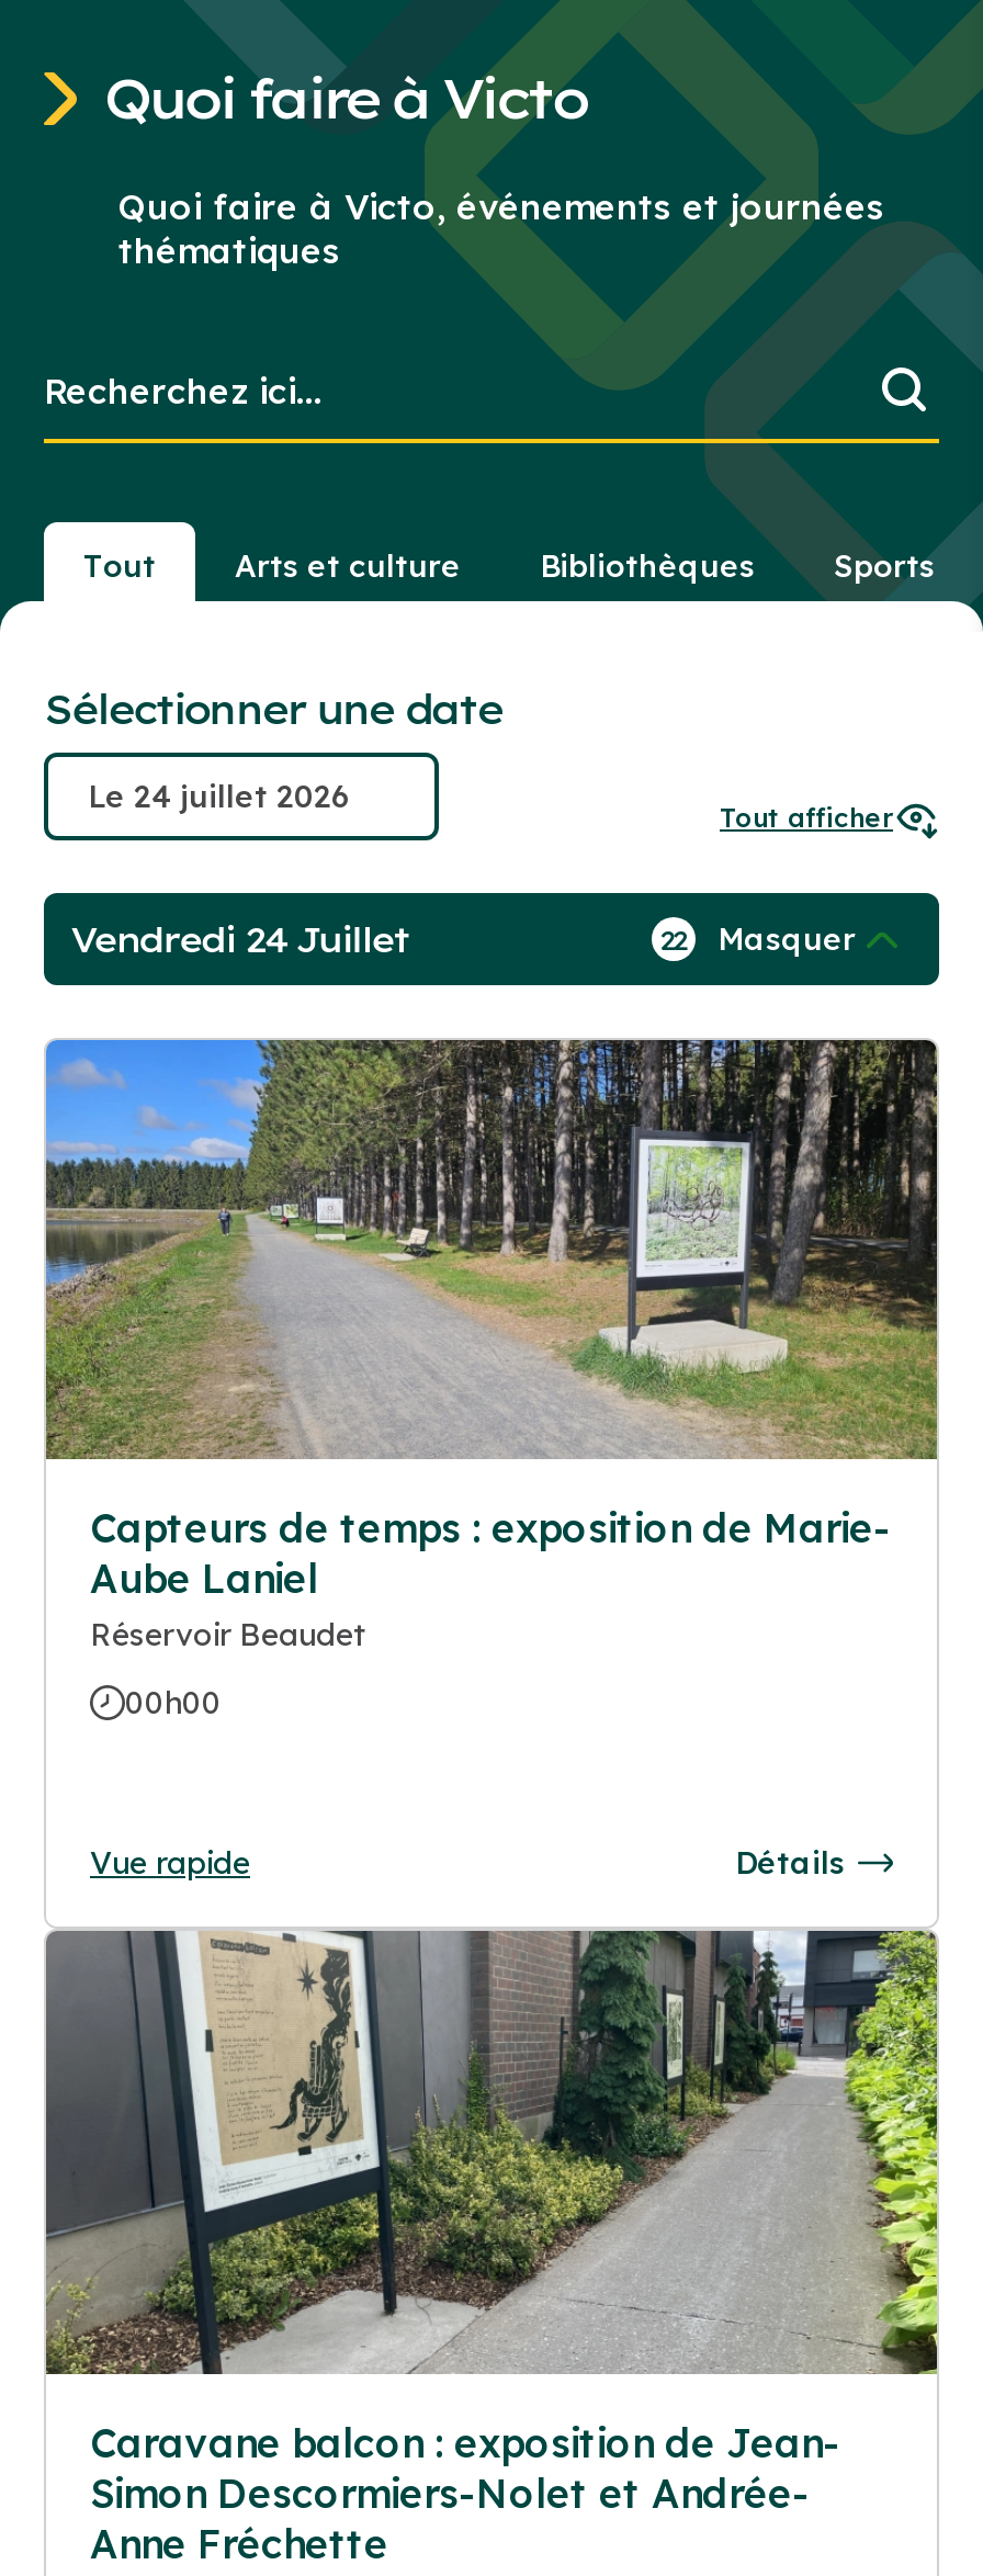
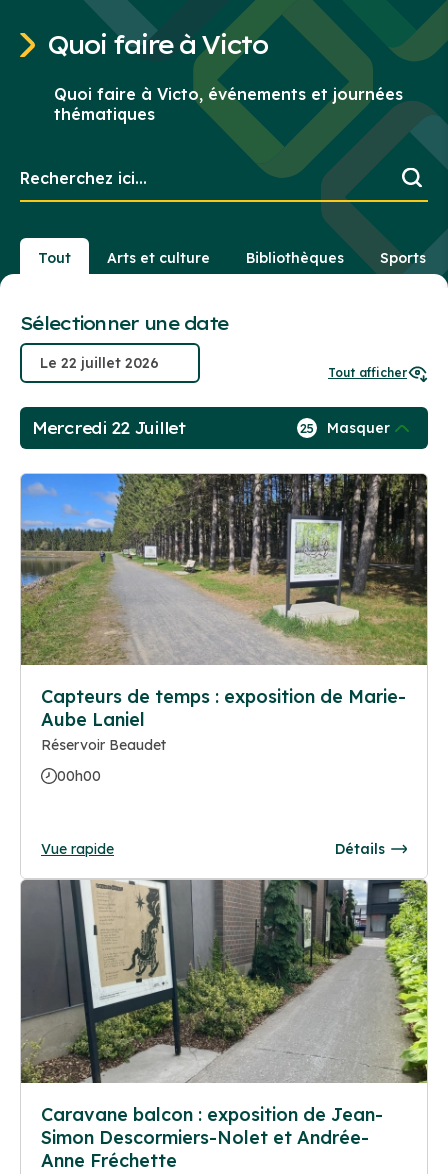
[70,918,410,962] Vendredi 24 Juillet -> [32,418,186,438] Mercredi 22 Juillet
[660,920,856,959] 22 Masquer -> [300,419,390,437] 25 Masquer

